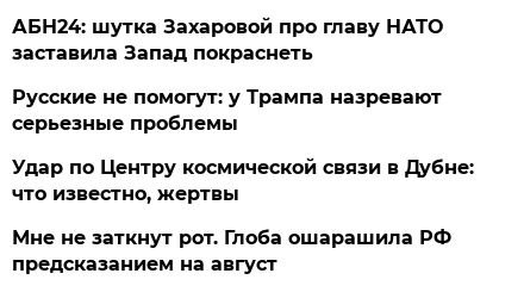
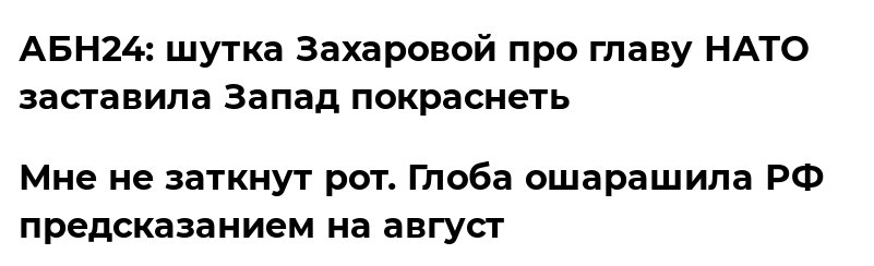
[12,86,474,205] Русские не помогут: у Трампа назревают | серьезные проблемы | Удар по Центру космической связи в Дубне: | что известно, жертвы -> none

